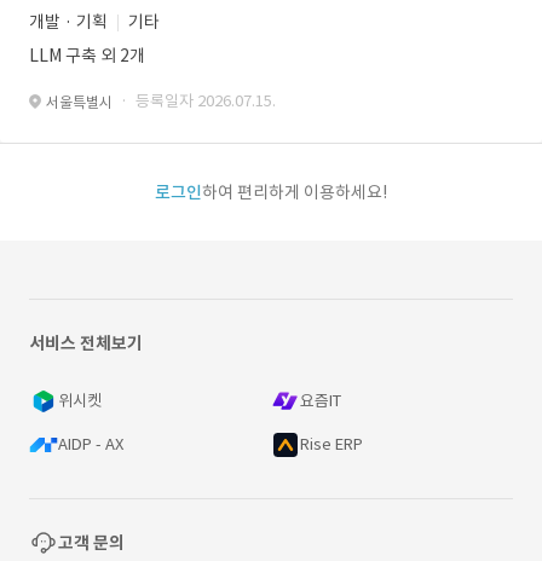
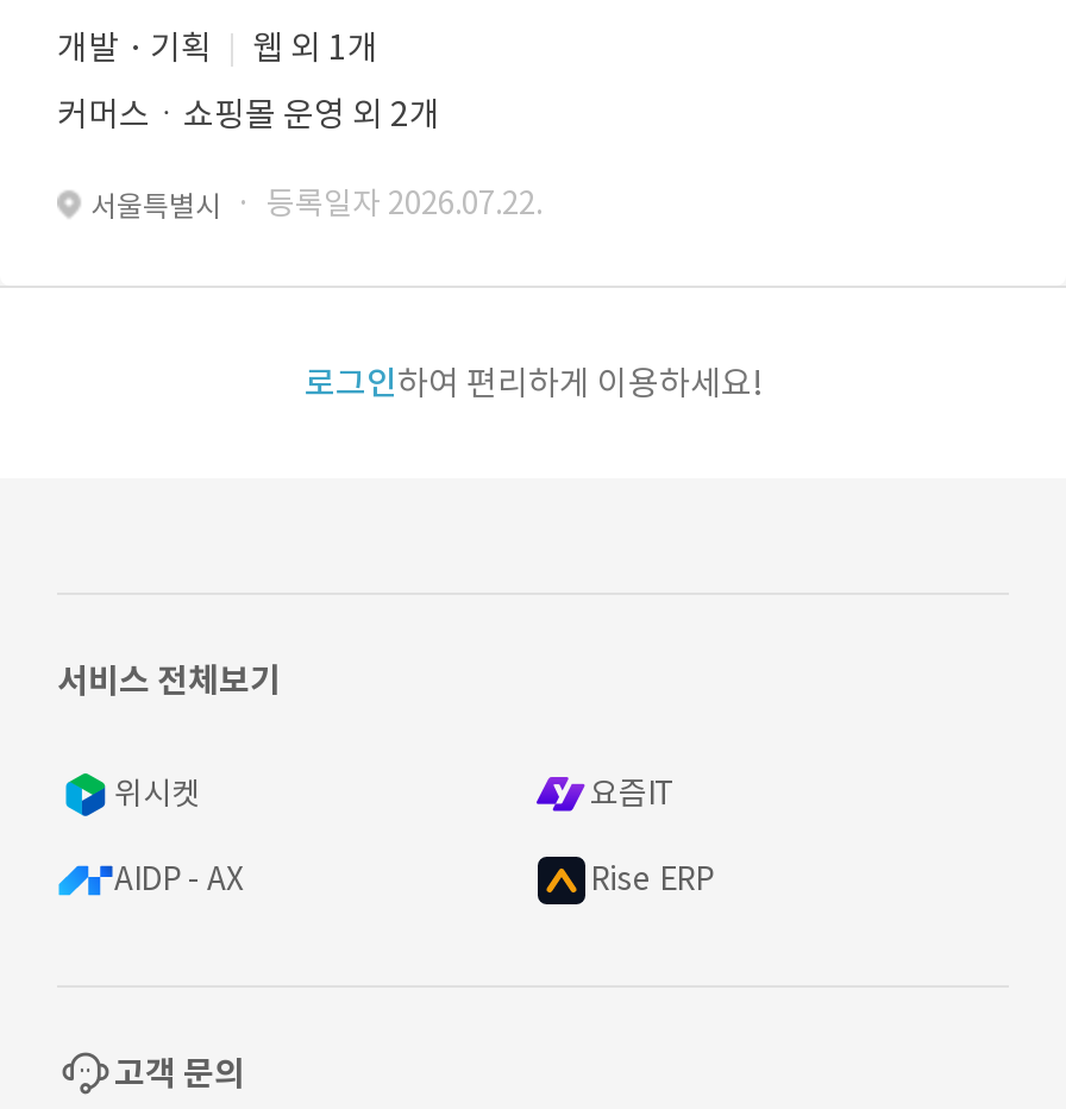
[128,11,160,33] 기타 -> [252,26,378,69] 웹 외 1개
[29,45,145,66] LLM 구축 외 2개 -> [57,93,440,136] 커머스ㆍ쇼핑몰 운영 외 2개
[46,91,276,111] 서울특별시 · 등록일자 2026.07.15. -> [90,183,543,224] 서울특별시 · 등록일자 2026.07.22.

